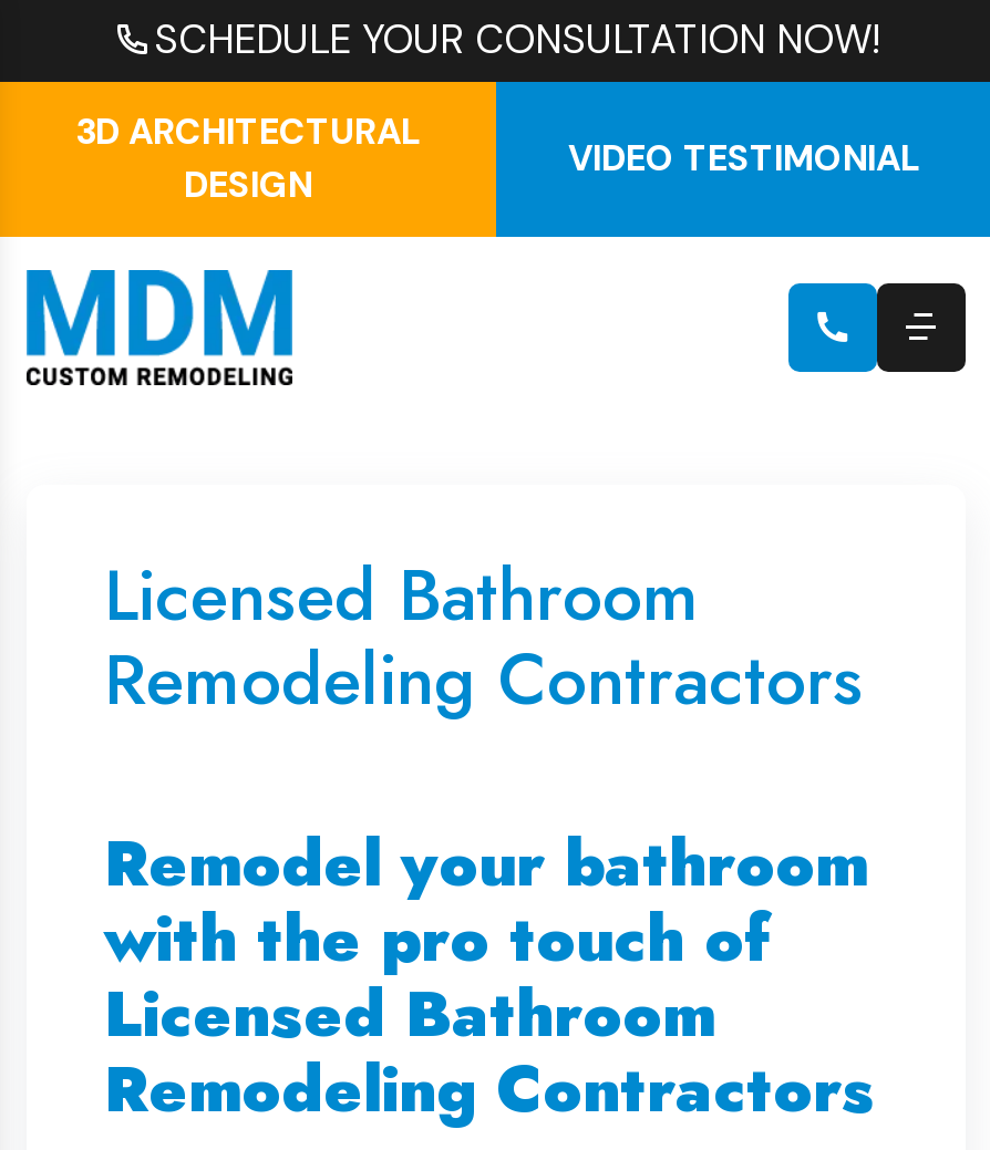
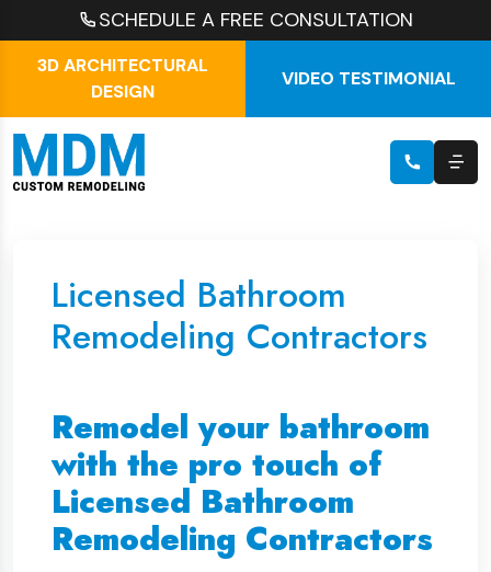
[154,13,880,66] SCHEDULE YOUR CONSULTATION NOW! -> [99,7,413,33] SCHEDULE A FREE CONSULTATION

